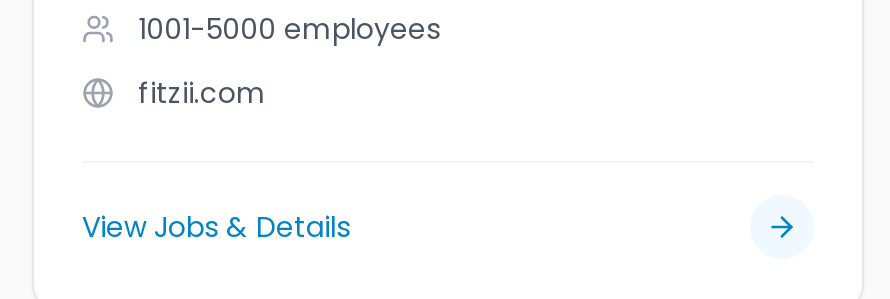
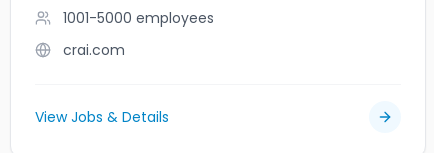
[138,73,266,113] fitzii.com -> [63,40,125,60] crai.com

